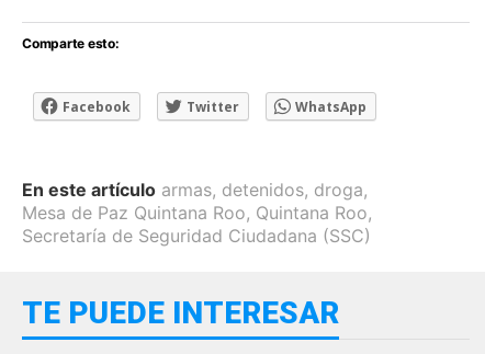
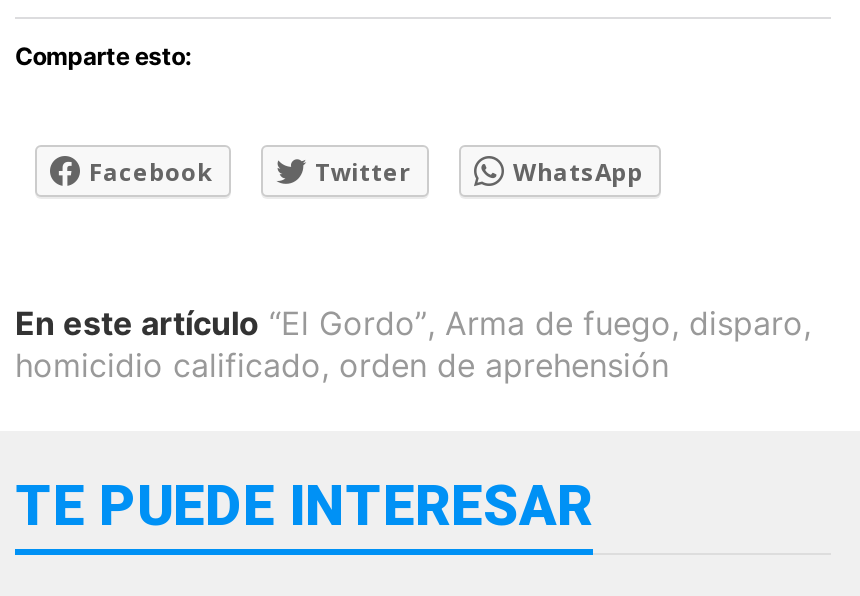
[22,179,372,246] En este artículo armas, detenidos, droga, | Mesa de Paz Quintana Roo, Quintana Roo, | Secretaría de Seguridad Ciudadana (SSC) -> [15,303,811,385] En este artículo “El Gordo”, Arma de fuego, disparo, | homicidio calificado, orden de aprehensión

